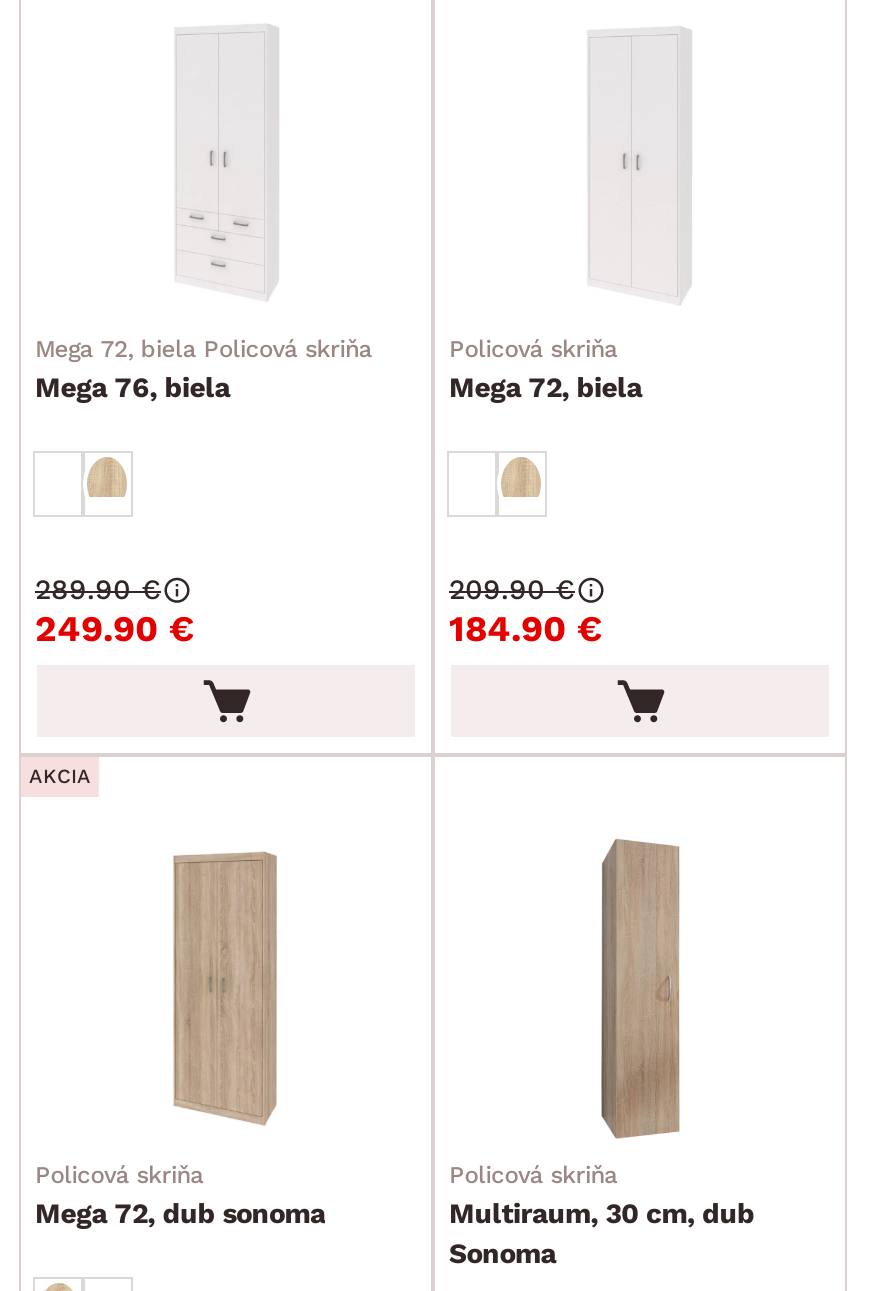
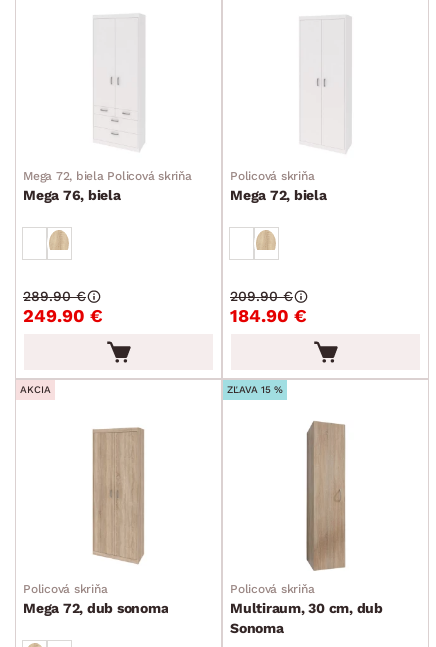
none -> [227,384,283,395] ZĽAVA 15 %

